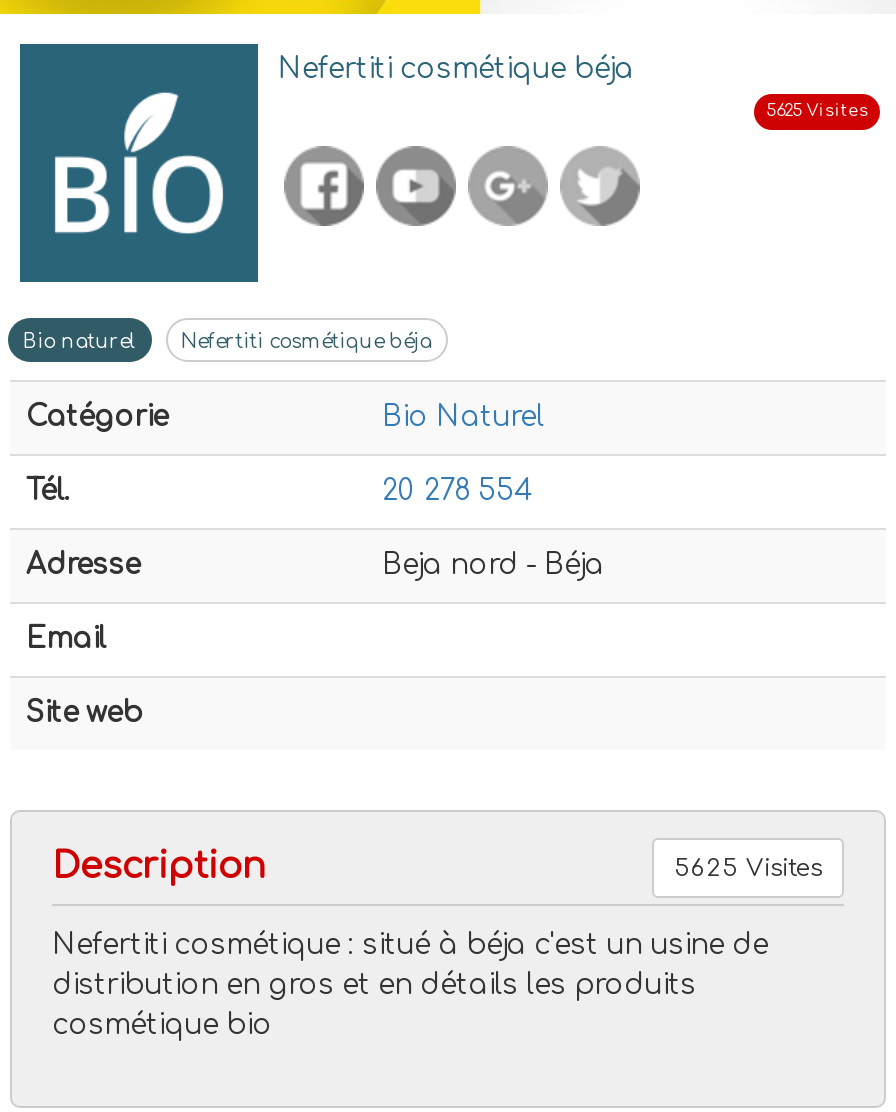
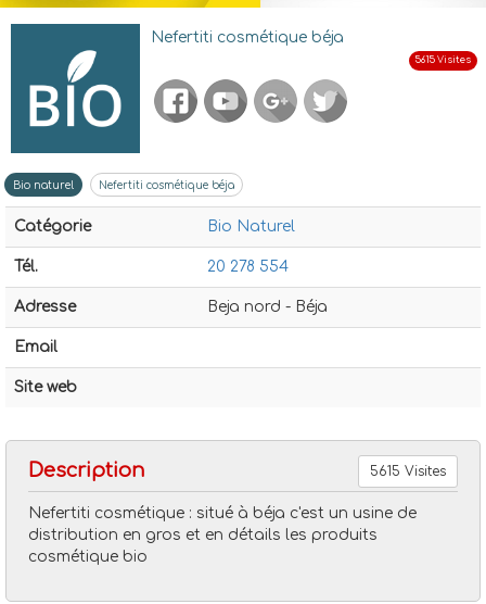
[674,853,822,881] 5625 Visites -> [370,464,446,479] 5615 Visites

